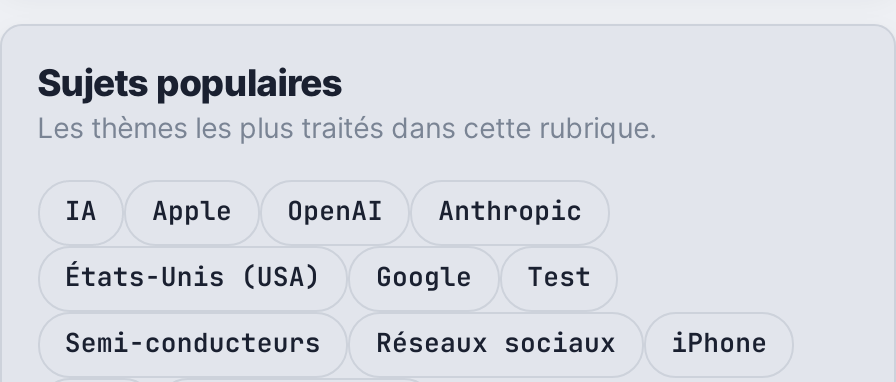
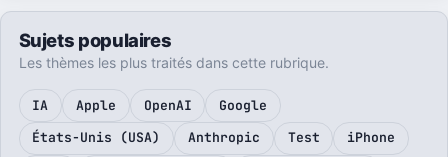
moved [65,195,582,295] -> [32,129,260,146]: États-Unis (USA) | Anthropic
[65,327,616,361] Semi-conducteurs | Réseaux sociaux -> none

